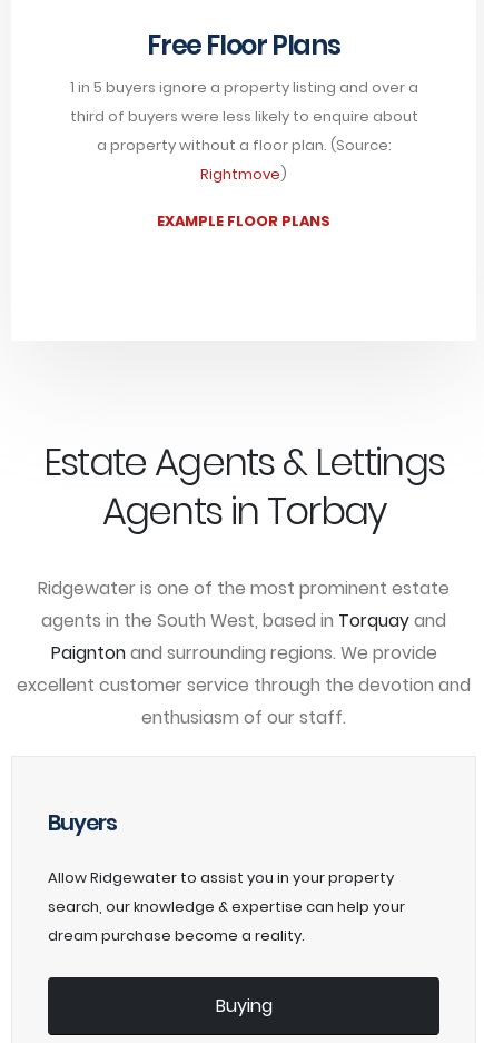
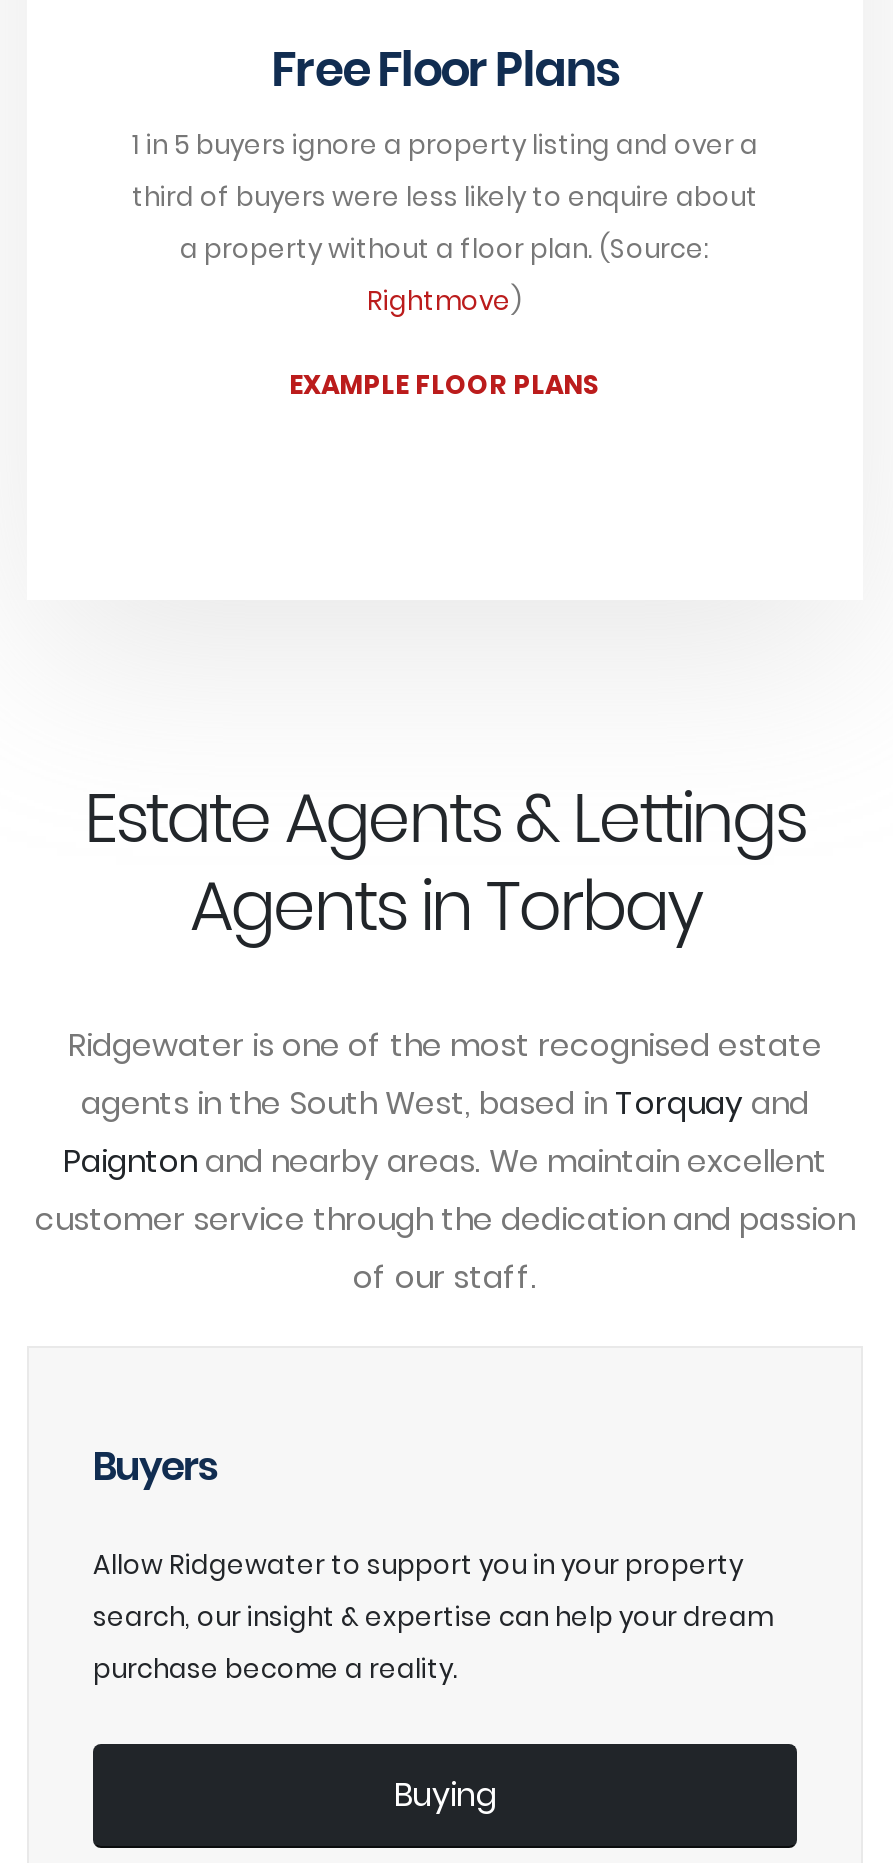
[38,577,450,600] Ridgewater is one of the most prominent estate -> [68,1024,822,1066] Ridgewater is one of the most recognised estate
[17,641,471,729] Paignton and surrounding regions. We provide | excellent customer service through the devotion and | enthusiasm of our staff. -> [35,1140,855,1298] Paignton and nearby areas. We maintain excellent | customer service through the dedication and passion | of our staff.
[48,867,405,946] Allow Ridgewater to assist you in your property | search, our knowledge & expertise can help your | dream purchase become a reality. -> [93,1546,773,1688] Allow Ridgewater to support you in your property | search, our insight & expertise can help your dream | purchase become a reality.

